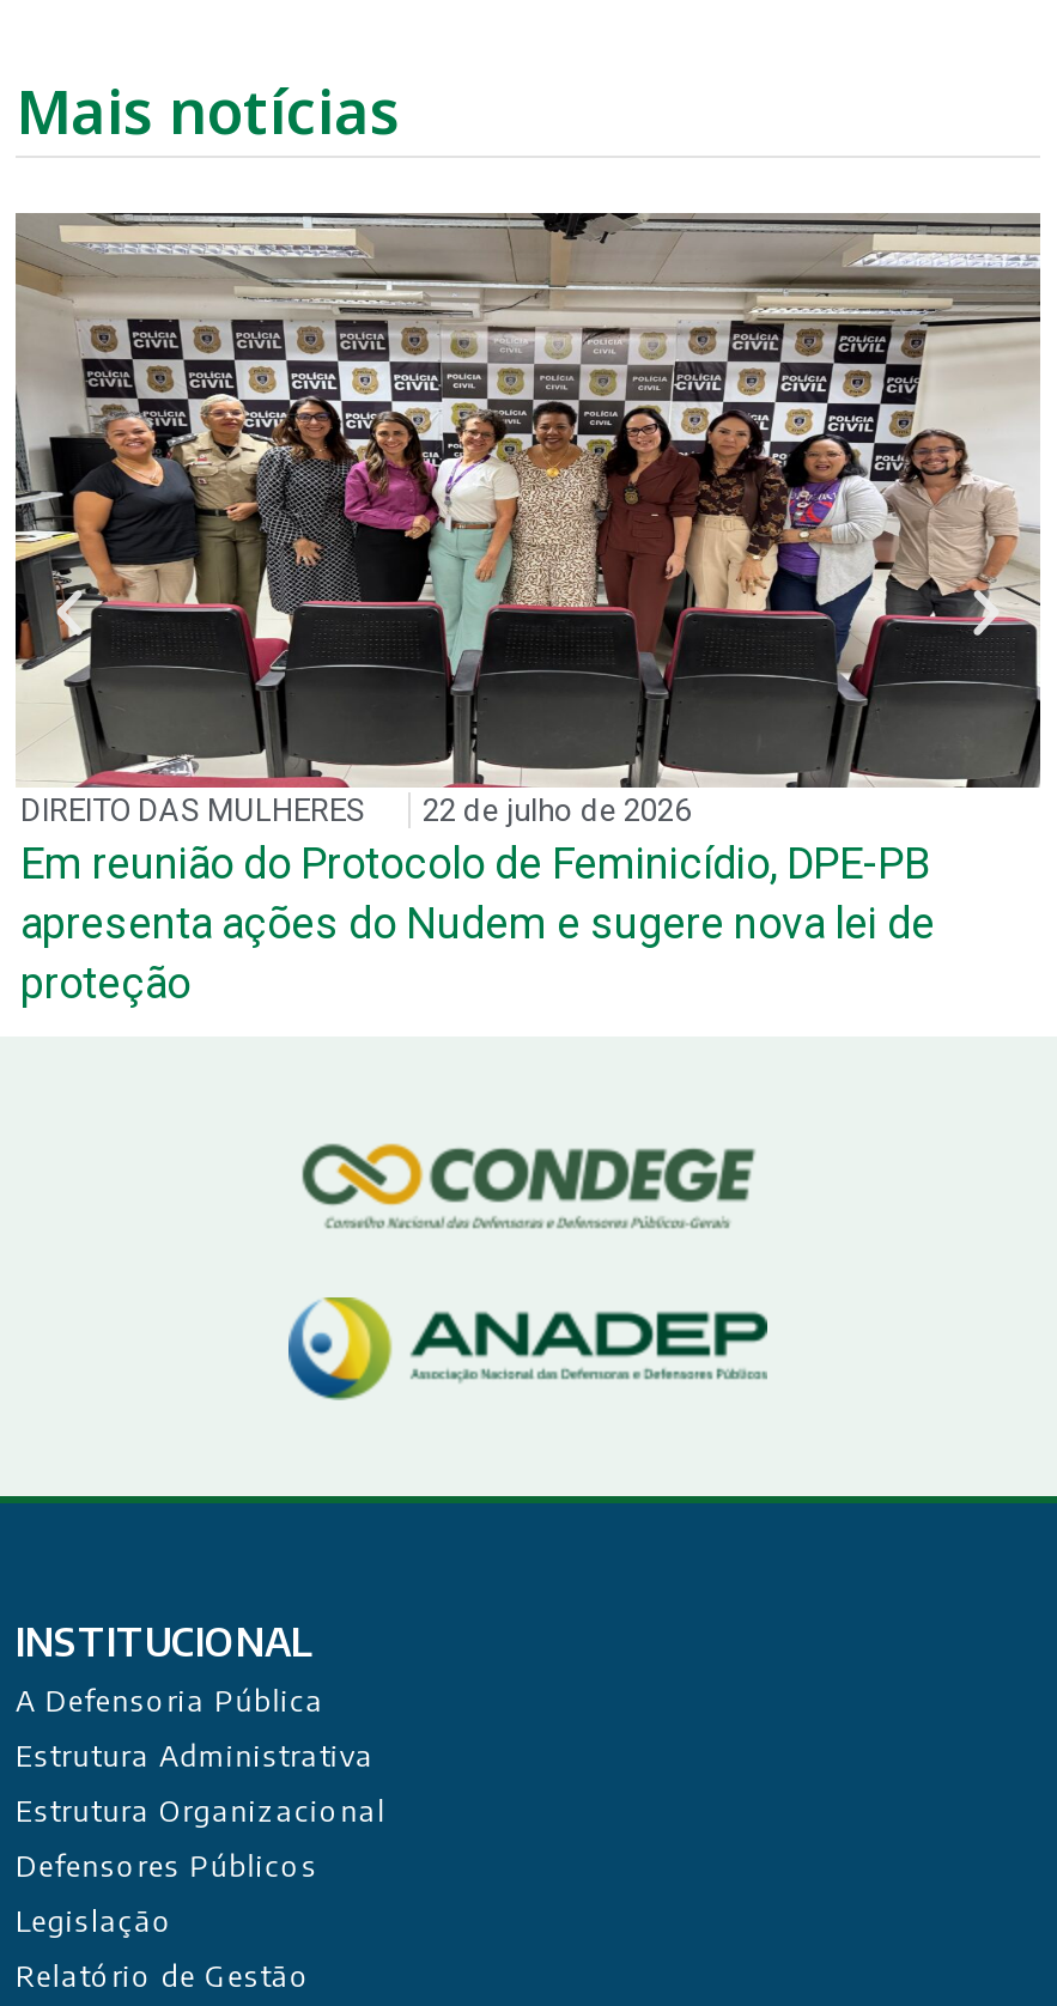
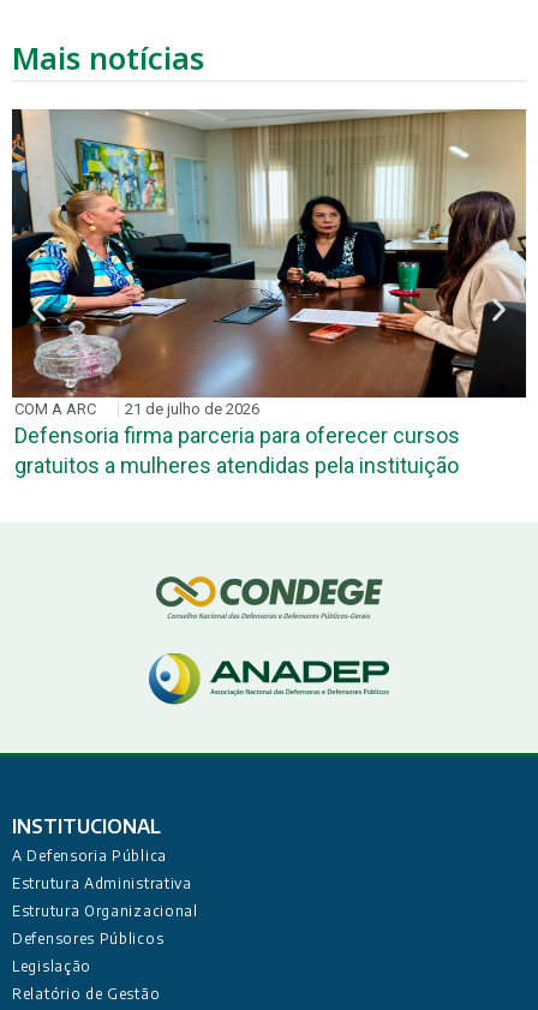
[16,213,1043,1009] [image] | DIREITO DAS MULHERES | 22 de julho de 2026 | Em reunião do Protocolo de Feminicídio, DPE-PB | apresenta ações do Nudem e sugere nova lei de | proteção -> [11,109,527,479] [image] | COM A ARC | 21 de julho de 2026 | Defensoria firma parceria para oferecer cursos | gratuitos a mulheres atendidas pela instituição

